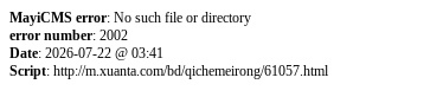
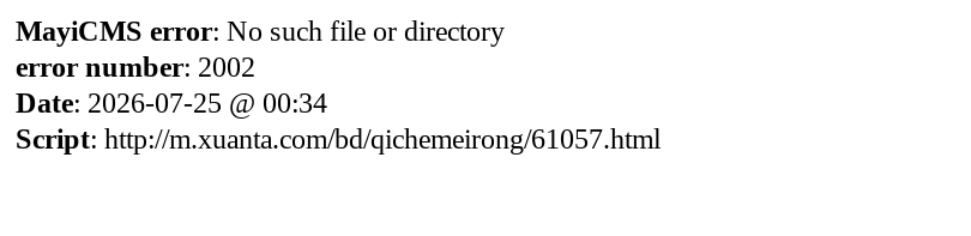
[9,45,163,62] Date: 2026-07-22 @ 03:41 -> [16,86,327,120] Date: 2026-07-25 @ 00:34

